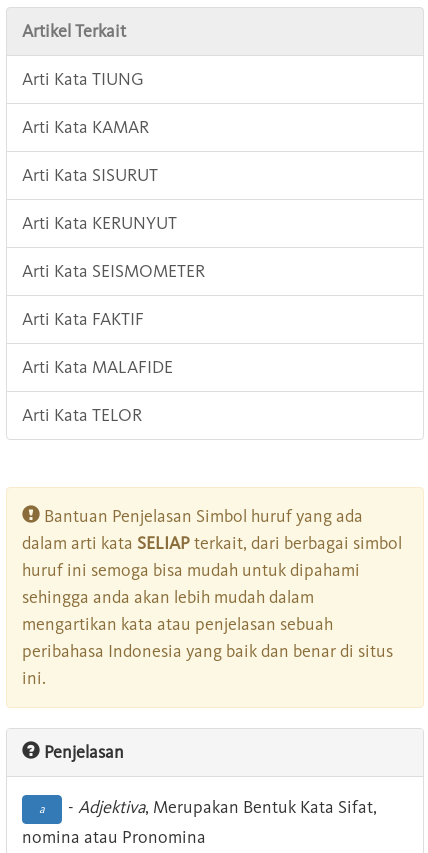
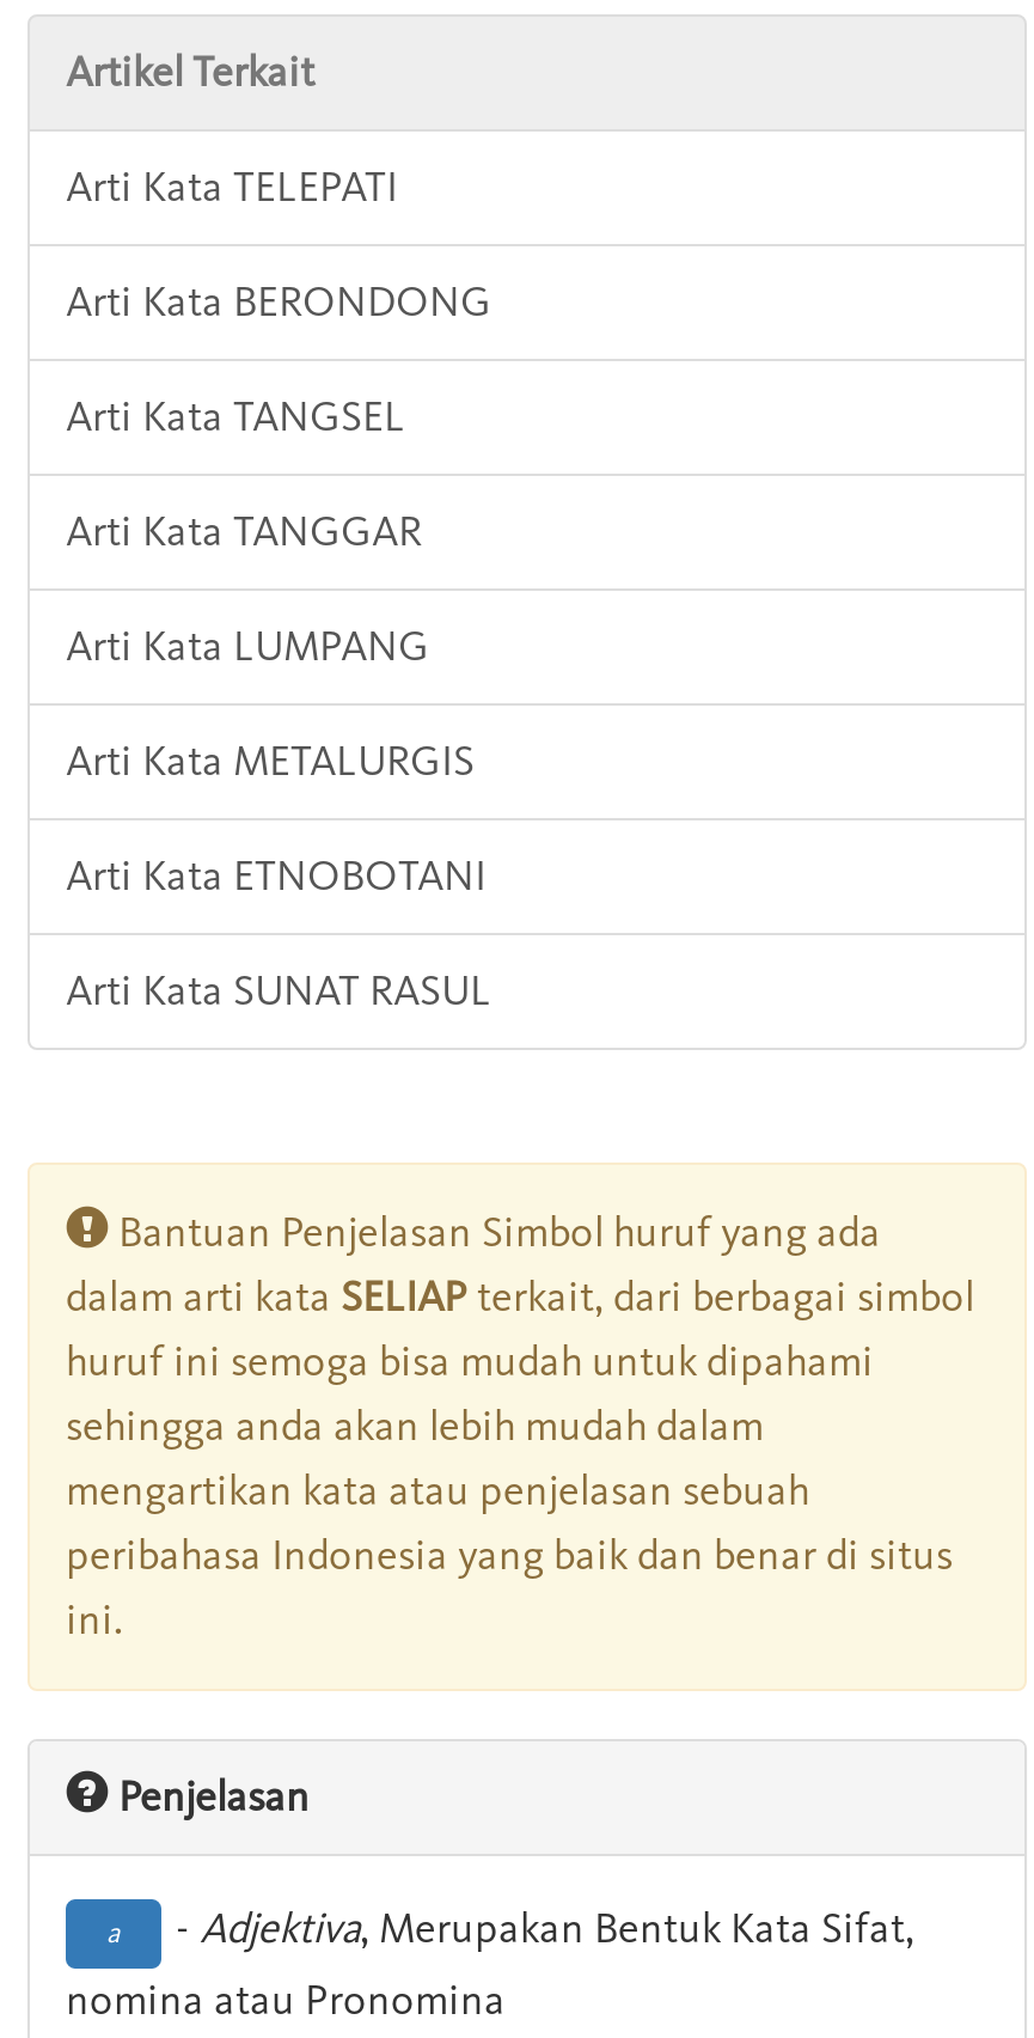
[22,68,144,90] Arti Kata TIUNG -> [66,161,398,213] Arti Kata TELEPATI
[22,116,149,138] Arti Kata KAMAR -> [66,275,491,328] Arti Kata BERONDONG
[22,164,158,186] Arti Kata SISURUT -> [66,390,405,443] Arti Kata TANGSEL
[22,212,177,234] Arti Kata KERUNYUT -> [66,505,422,558] Arti Kata TANGGAR
[22,260,205,282] Arti Kata SEISMOMETER -> [66,620,429,672] Arti Kata LUMPANG
[22,308,144,330] Arti Kata FAKTIF -> [66,735,475,787] Arti Kata METALURGIS
[22,356,173,378] Arti Kata MALAFIDE -> [66,849,487,902] Arti Kata ETNOBOTANI
[22,404,142,426] Arti Kata TELOR -> [66,964,491,1017] Arti Kata SUNAT RASUL

